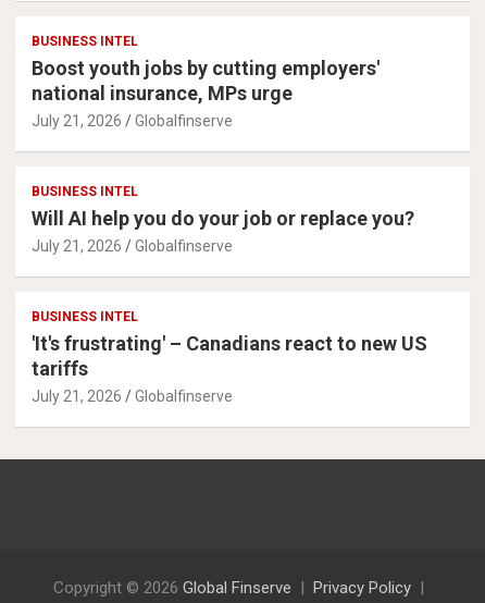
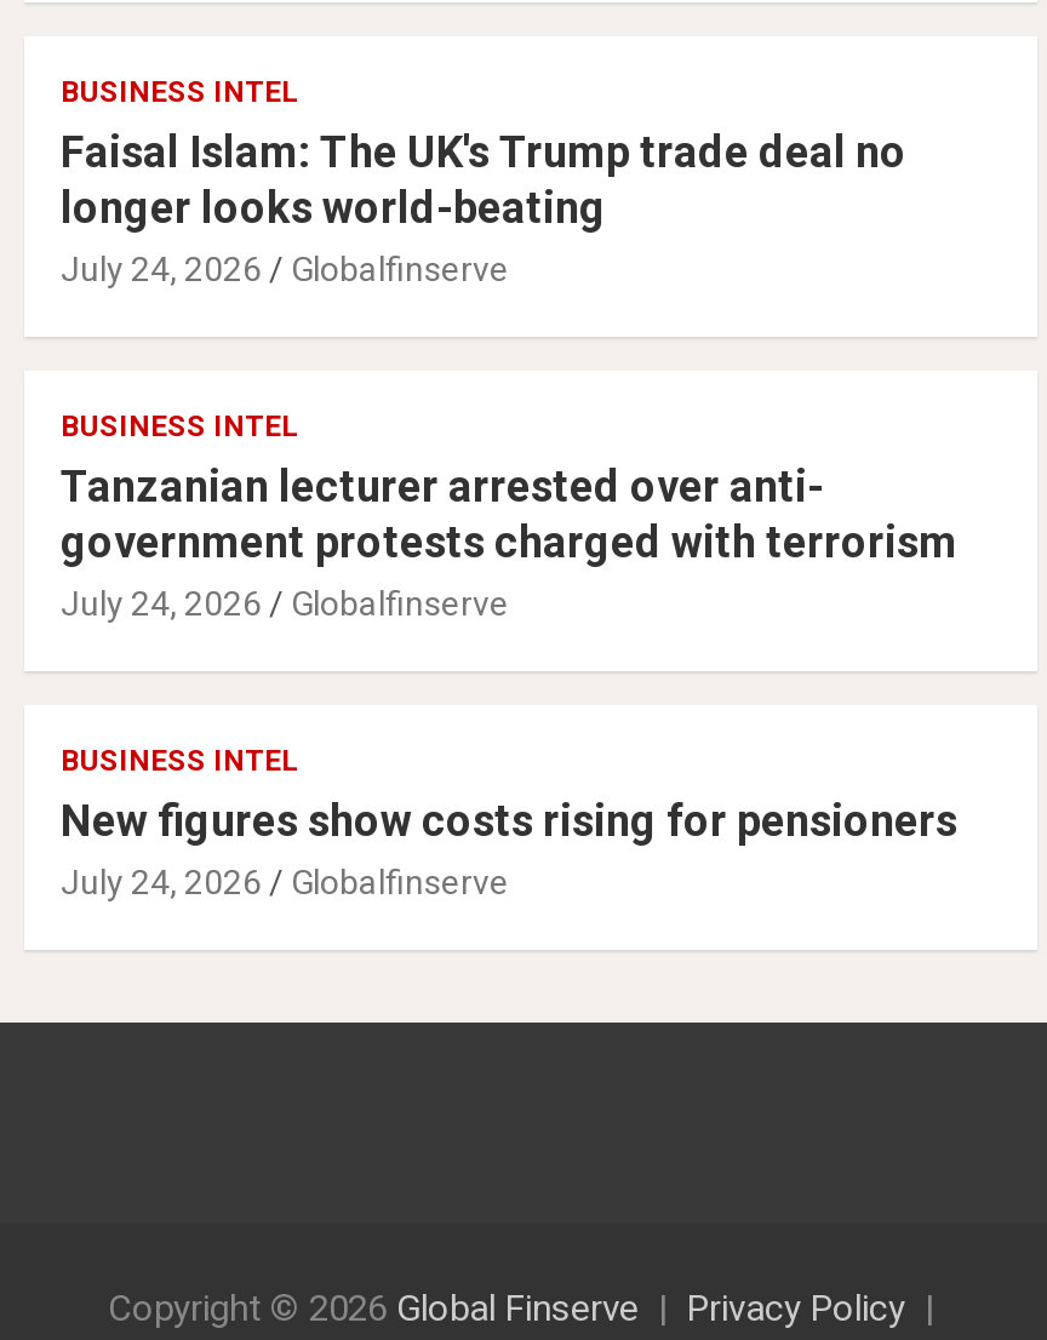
[32,56,380,129] Boost youth jobs by cutting employers' | national insurance, MPs urge | July 21, 2026 -> [61,125,906,287] Faisal Islam: The UK's Trump trade deal no | longer looks world-beating | July 24, 2026
[32,206,414,254] Will AI help you do your job or replace you? | July 21, 2026 -> [61,459,957,622] Tanzanian lecturer arrested over anti- | government protests charged with terrorism | July 24, 2026
moved [32,237,233,324] -> [61,583,509,777]: Globalfinserve | BUSINESS INTEL
[32,331,427,404] 'It's frustrating' – Canadians react to new US | tariffs | July 21, 2026 -> [61,794,957,900] New figures show costs rising for pensioners | July 24, 2026

